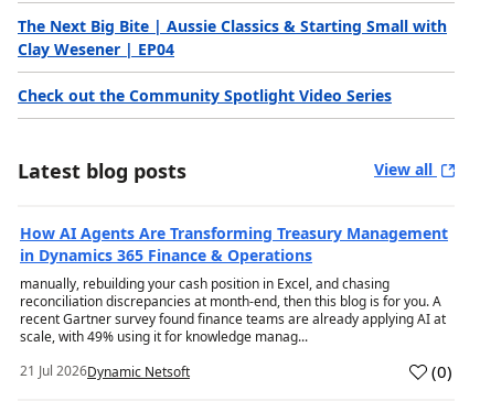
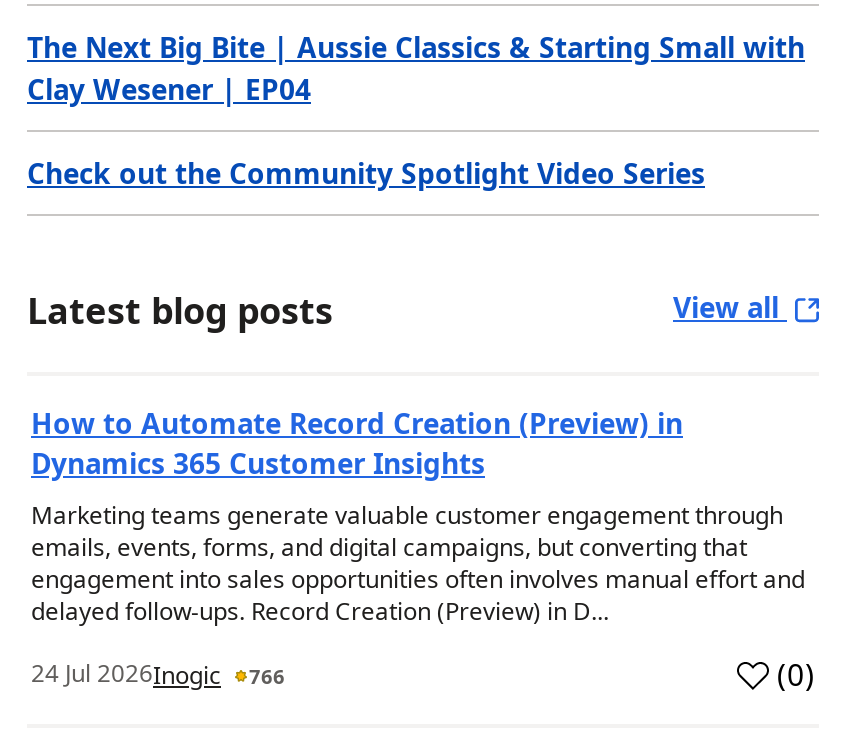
[20,223,448,346] How AI Agents Are Transforming Treasury Management | in Dynamics 365 Finance & Operations | manually, rebuilding your cash position in Excel, and chasing | reconciliation discrepancies at month-end, then this blog is for you. A | recent Gartner survey found finance teams are already applying AI at | scale, with 49% using it for knowledge manag... -> [31,404,805,628] How to Automate Record Creation (Preview) in | Dynamics 365 Customer Insights | Marketing teams generate valuable customer engagement through | emails, events, forms, and digital campaigns, but converting that | engagement into sales opportunities often involves manual effort and | delayed follow-ups. Record Creation (Preview) in D...
[20,361,190,381] 21 Jul 2026Dynamic Netsoft -> [31,656,285,692] 24 Jul 2026Inogic | 766

